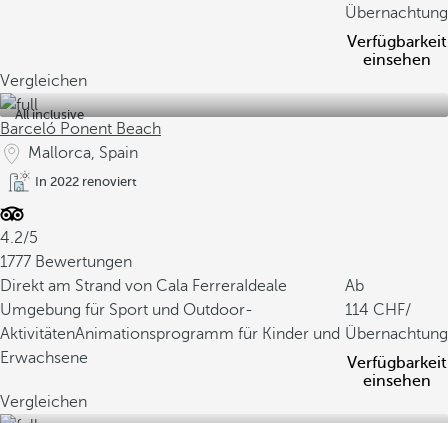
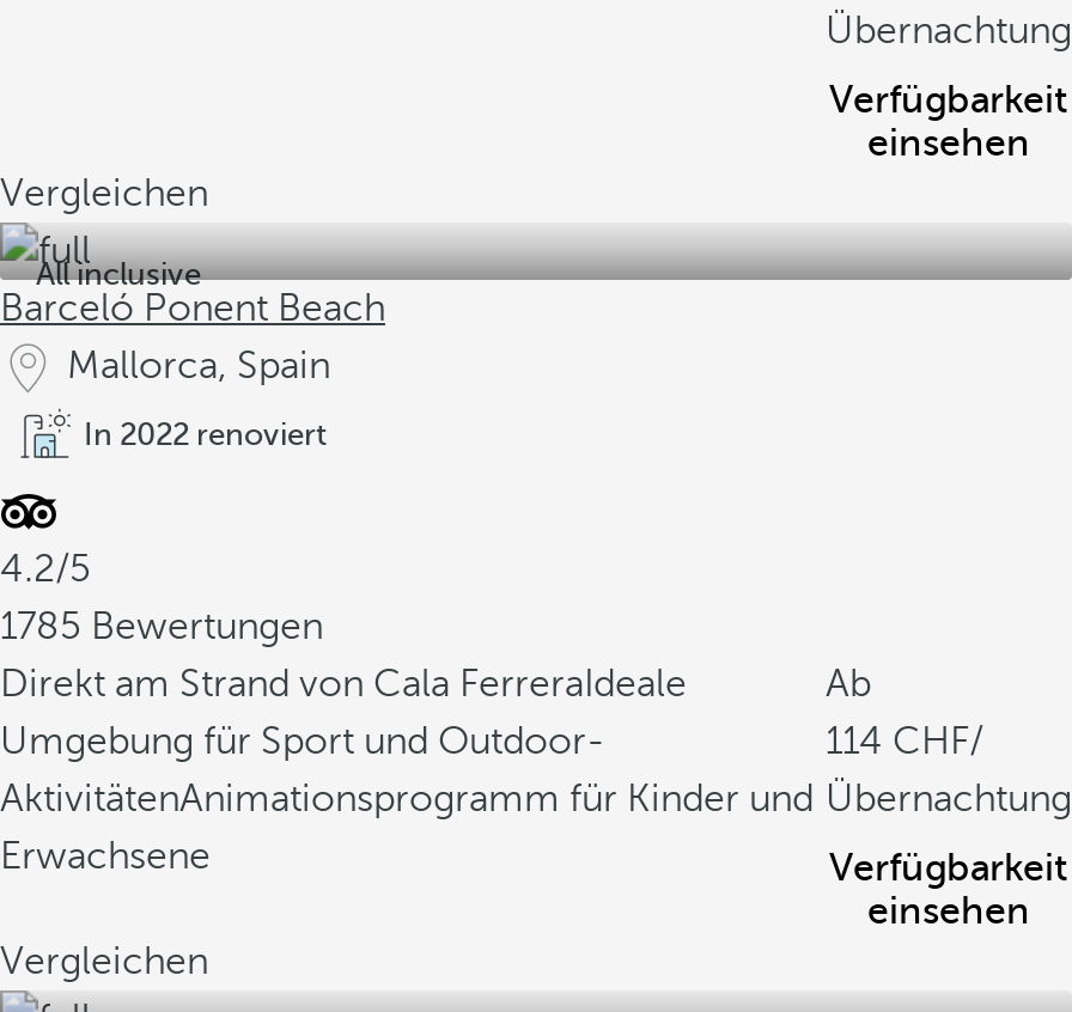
[0,253,132,271] 1777 Bewertungen -> [0,605,323,648] 1785 Bewertungen

